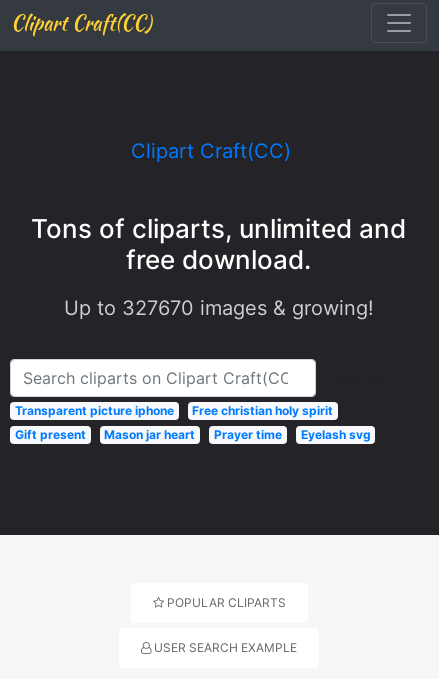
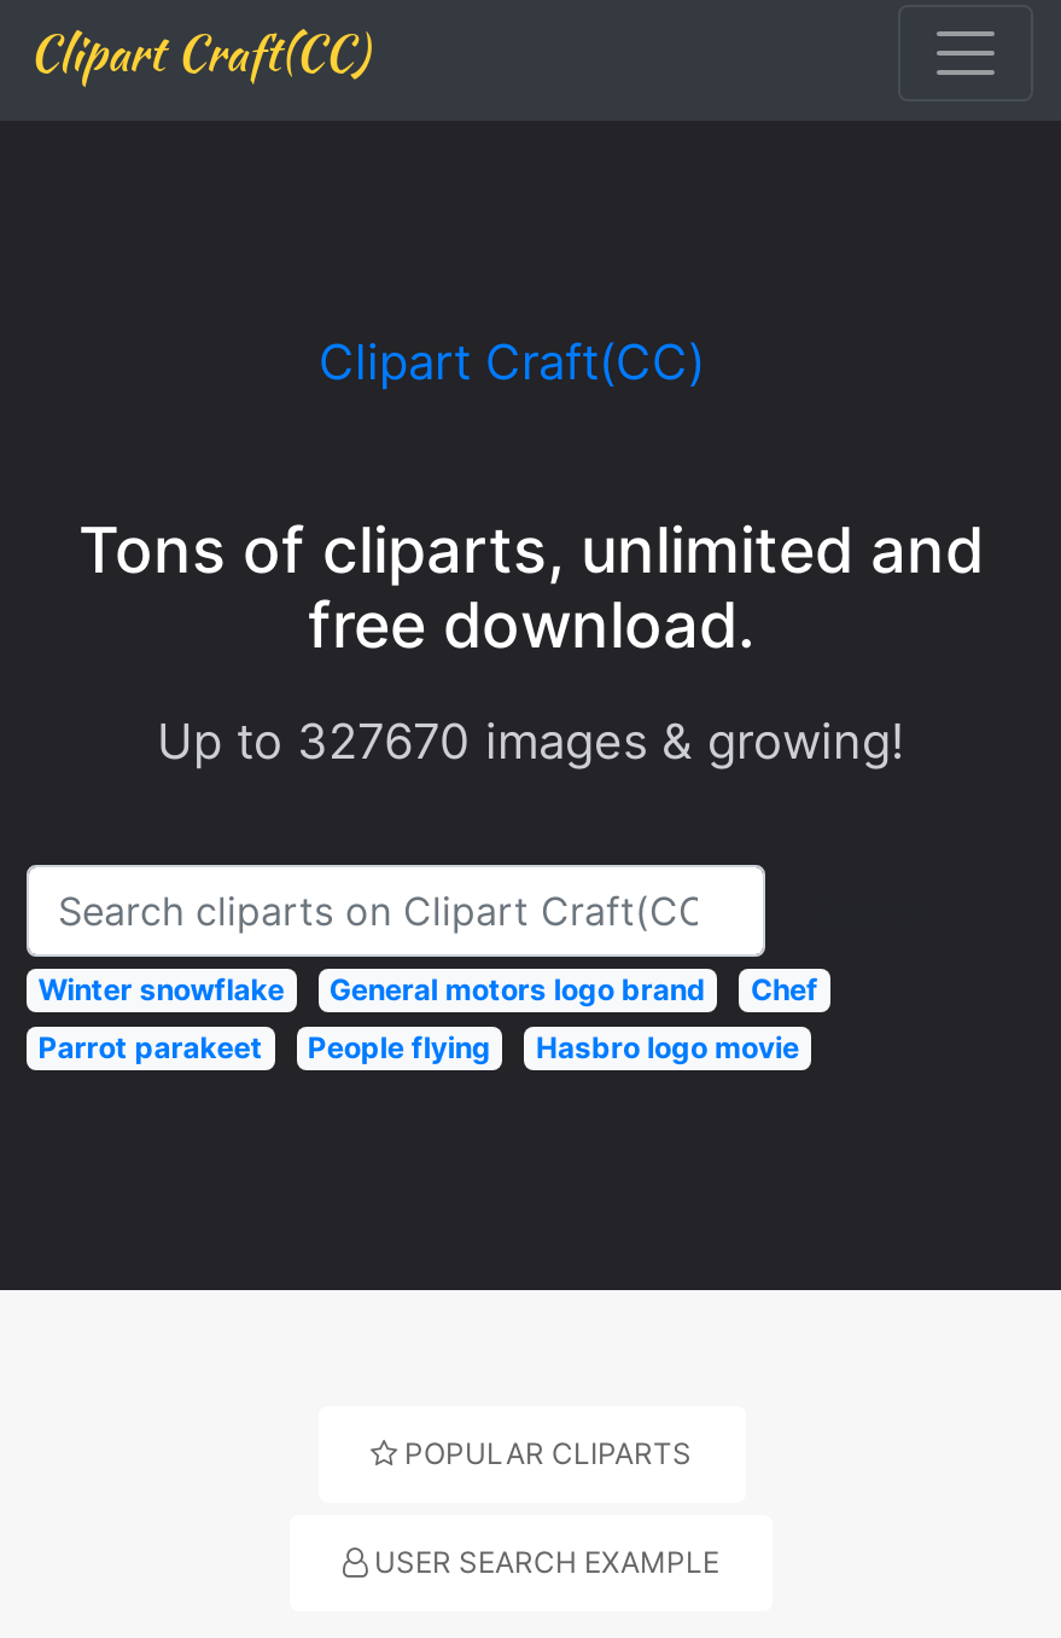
[15,403,333,418] Transparent picture iphone | Free christian holy spirit -> [38,971,818,1007] Winter snowflake | General motors logo brand | Chef
[15,427,371,442] Gift present | Mason jar heart | Prayer time | Eyelash svg -> [38,1029,799,1065] Parrot parakeet | People flying | Hasbro logo movie

